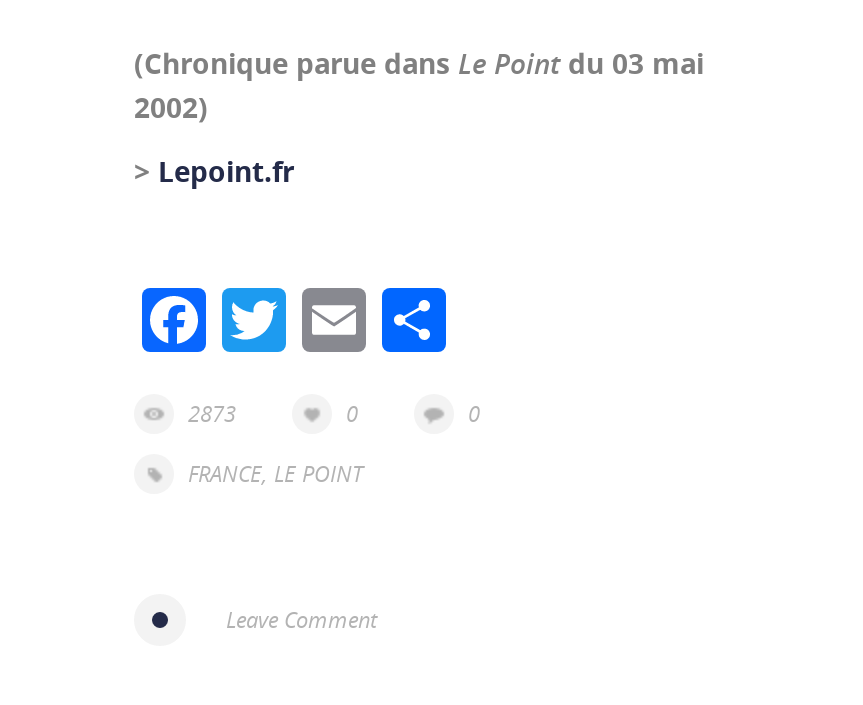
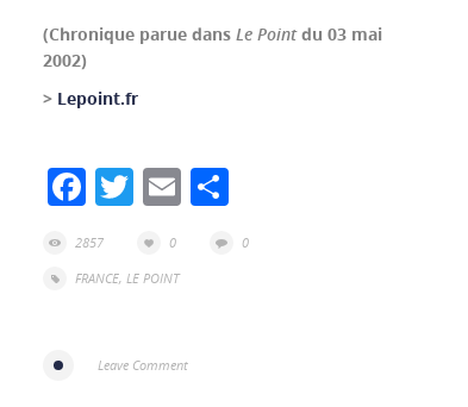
[188,398,236,428] 2873 -> [75,233,104,251] 2857

